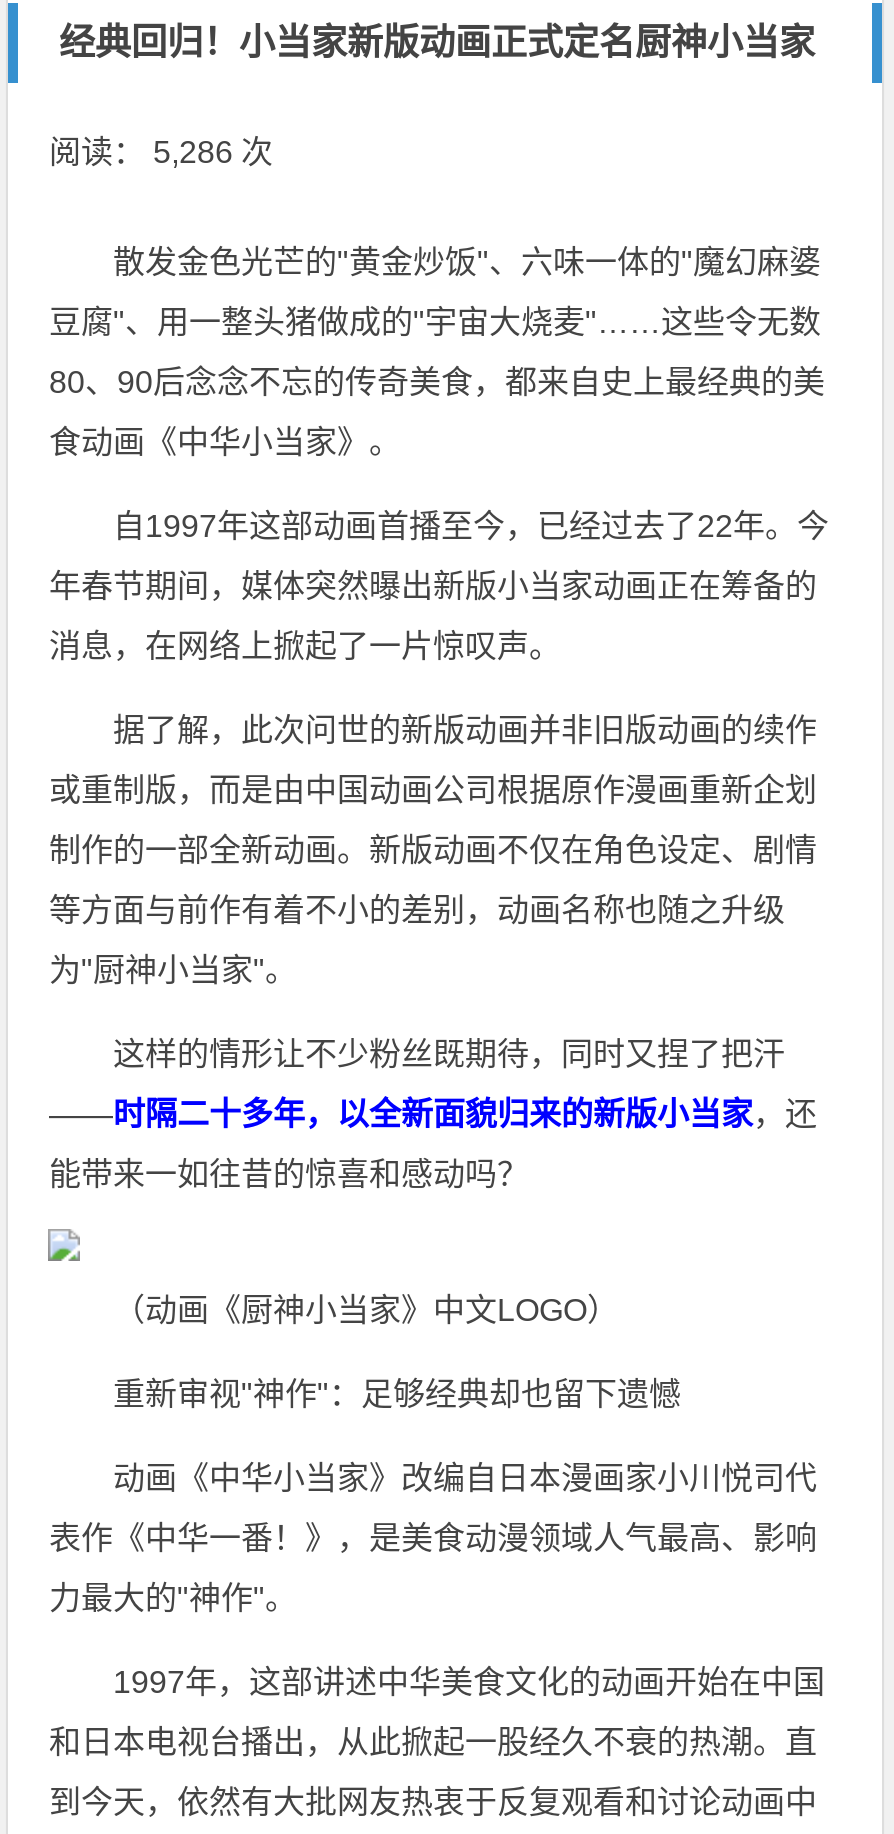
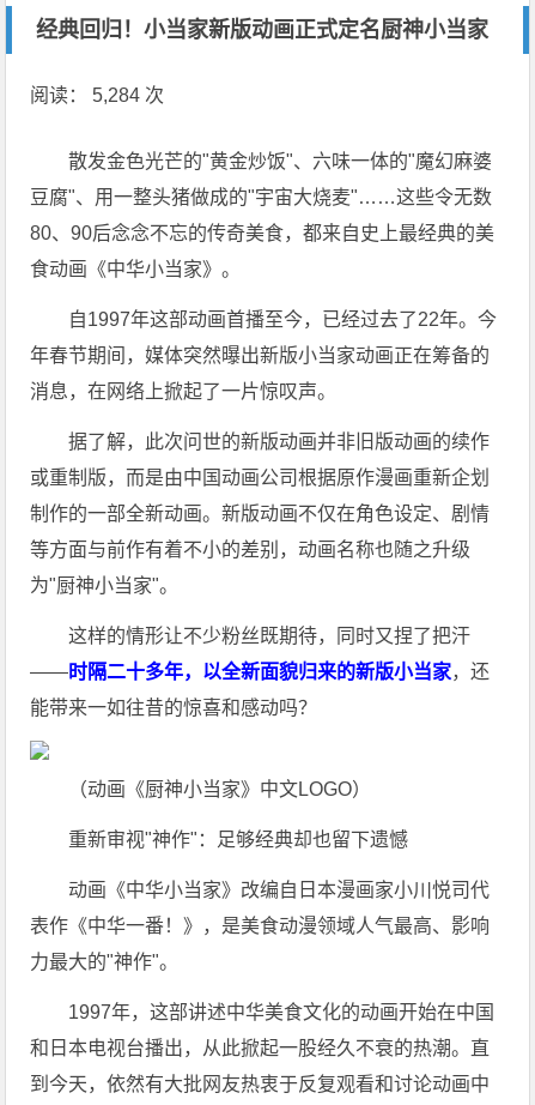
[49,135,273,169] 阅读： 5,286 次 -> [31,85,165,105] 阅读： 5,284 次

